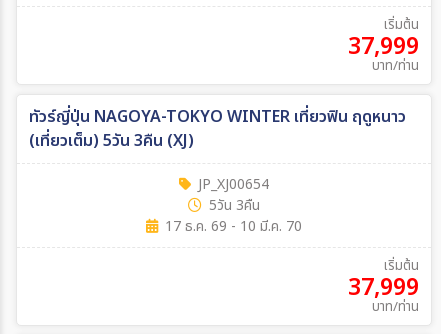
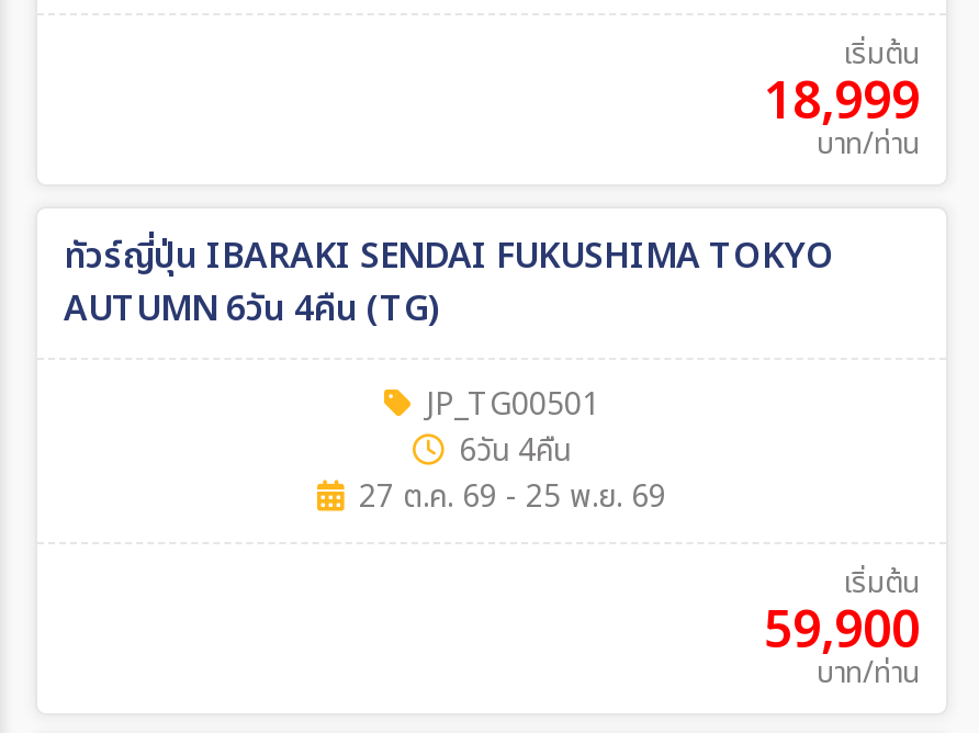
[348,30,419,64] 37,999 -> [764,66,920,140] 18,999
[29,105,406,153] ทัวร์ญี่ปุ่น NAGOYA-TOKYO WINTER เที่ยวฟิน ฤดูหนาว | (เที่ยวเต็ม) 5วัน 3คืน (XJ) -> [64,230,834,336] ทัวร์ญี่ปุ่น IBARAKI SENDAI FUKUSHIMA TOKYO | AUTUMN 6วัน 4คืน (TG)
[165,174,302,237] JP_XJ00654 | 5วัน 3คืน | 17 ธ.ค. 69 - 10 มี.ค. 70 -> [359,382,666,520] JP_TG00501 | 6วัน 4คืน | 27 ต.ค. 69 - 25 พ.ย. 69
[348,271,419,305] 37,999 -> [764,595,920,669] 59,900

